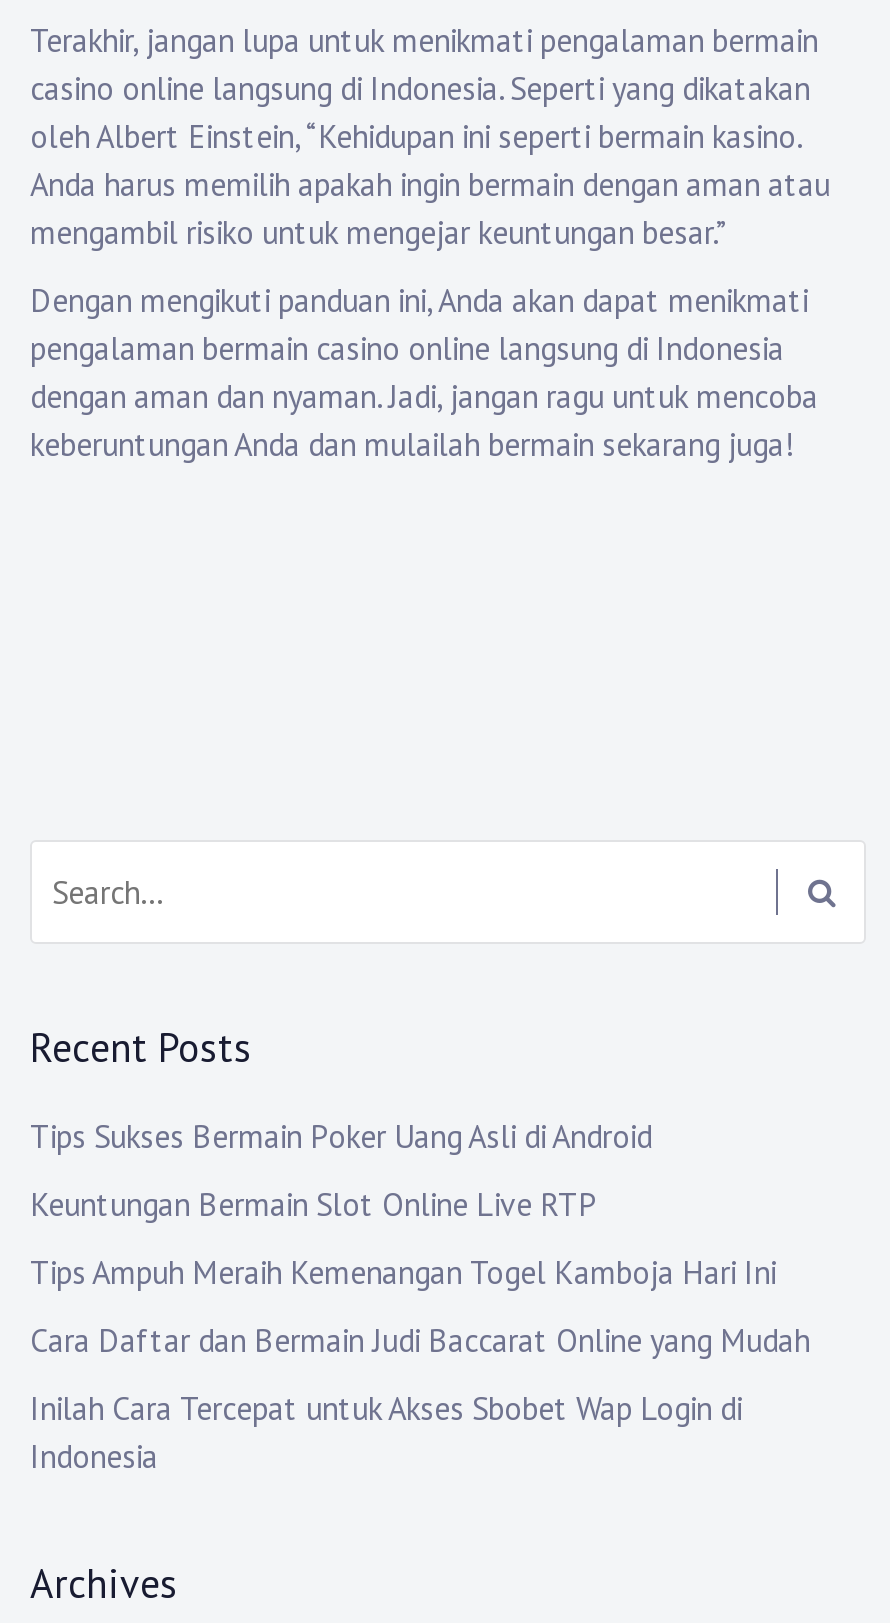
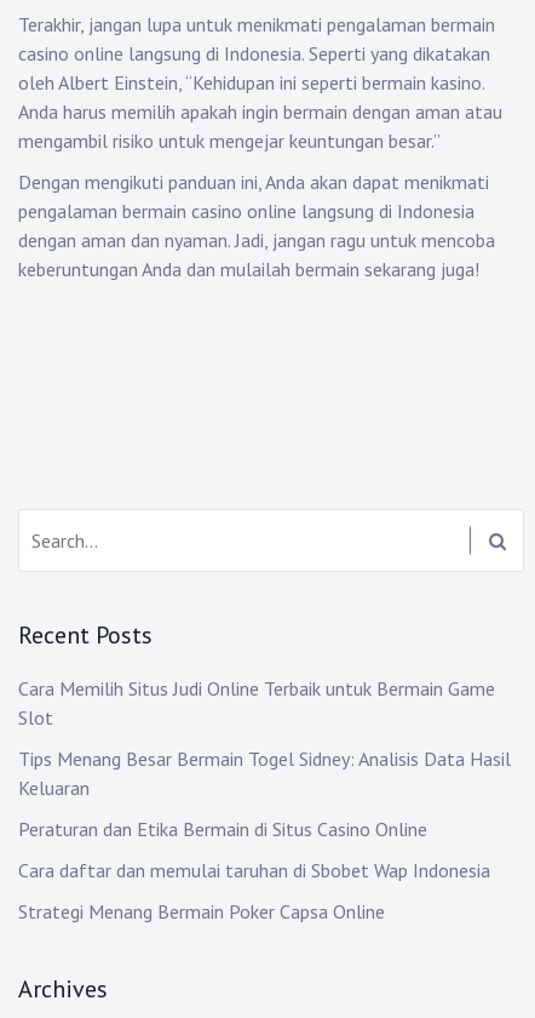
[30,1117,652,1157] Tips Sukses Bermain Poker Uang Asli di Android -> [18,677,495,730] Cara Memilih Situs Judi Online Terbaik untuk Bermain Game | Slot
[30,1185,598,1225] Keuntungan Bermain Slot Online Live RTP -> [18,747,511,800] Tips Menang Besar Bermain Togel Sidney: Analisis Data Hasil | Keluaran
[30,1253,776,1293] Tips Ampuh Meraih Kemenangan Togel Kamboja Hari Ini -> [18,817,427,842] Peraturan dan Etika Bermain di Situs Casino Online
[30,1321,810,1361] Cara Daftar dan Bermain Judi Baccarat Online yang Mudah -> [18,859,490,883] Cara daftar dan memulai taruhan di Sbobet Wap Indonesia
[30,1389,742,1477] Inilah Cara Tercepat untuk Akses Sbobet Wap Login di | Indonesia -> [18,900,385,924] Strategi Menang Bermain Poker Capsa Online

